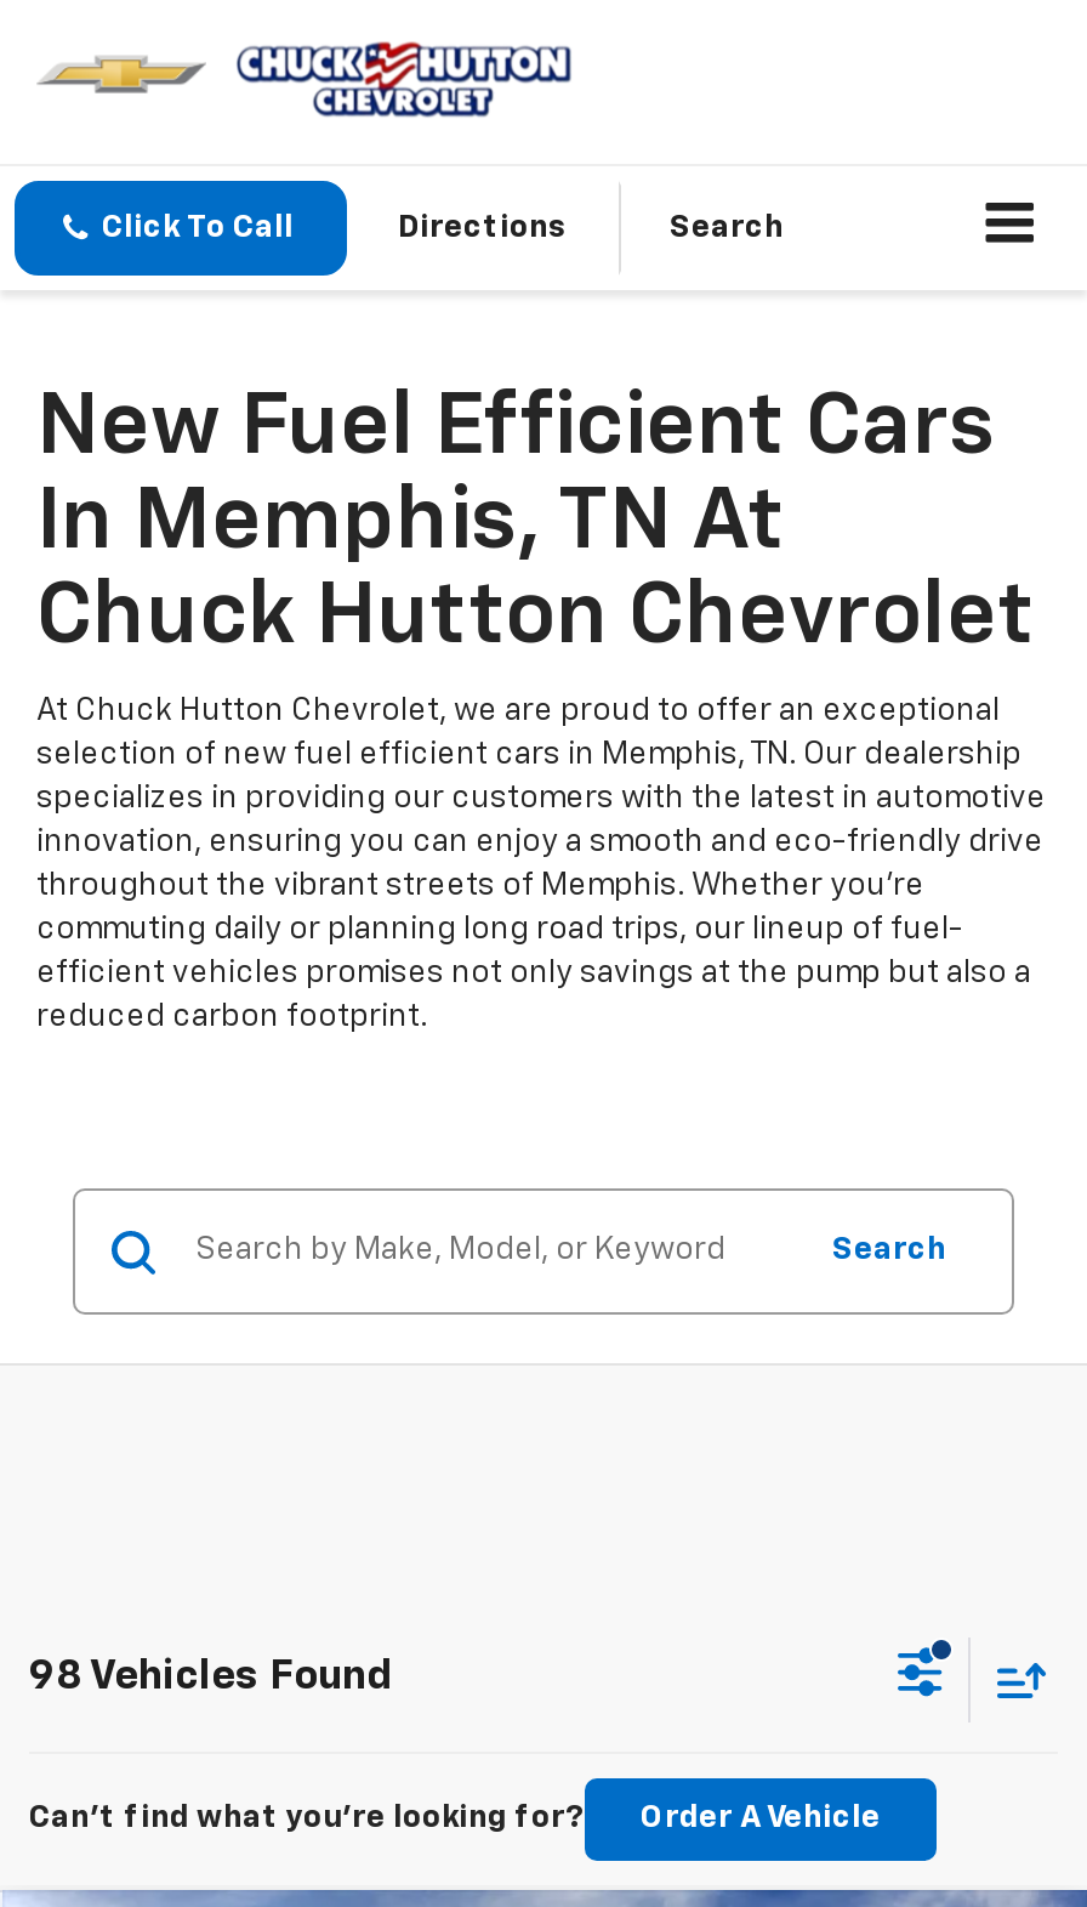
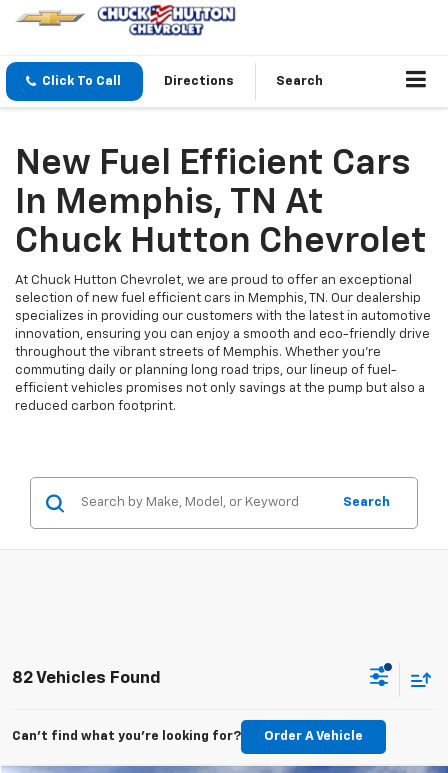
[29,1657,393,1698] 98 Vehicles Found -> [12,670,161,687] 82 Vehicles Found

